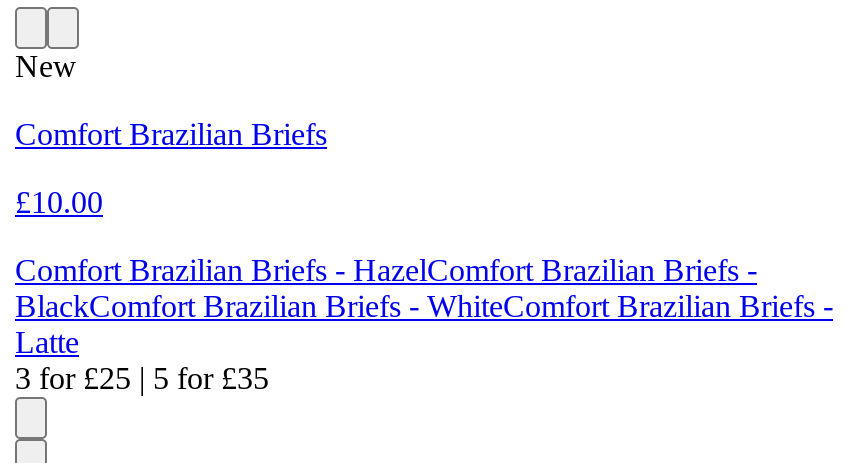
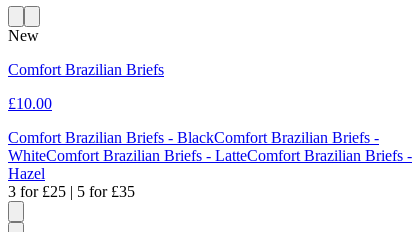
[15,253,833,359] Comfort Brazilian Briefs - HazelComfort Brazilian Briefs - | BlackComfort Brazilian Briefs - WhiteComfort Brazilian Briefs - | Latte -> [8,129,412,182] Comfort Brazilian Briefs - BlackComfort Brazilian Briefs - | WhiteComfort Brazilian Briefs - LatteComfort Brazilian Briefs - | Hazel

